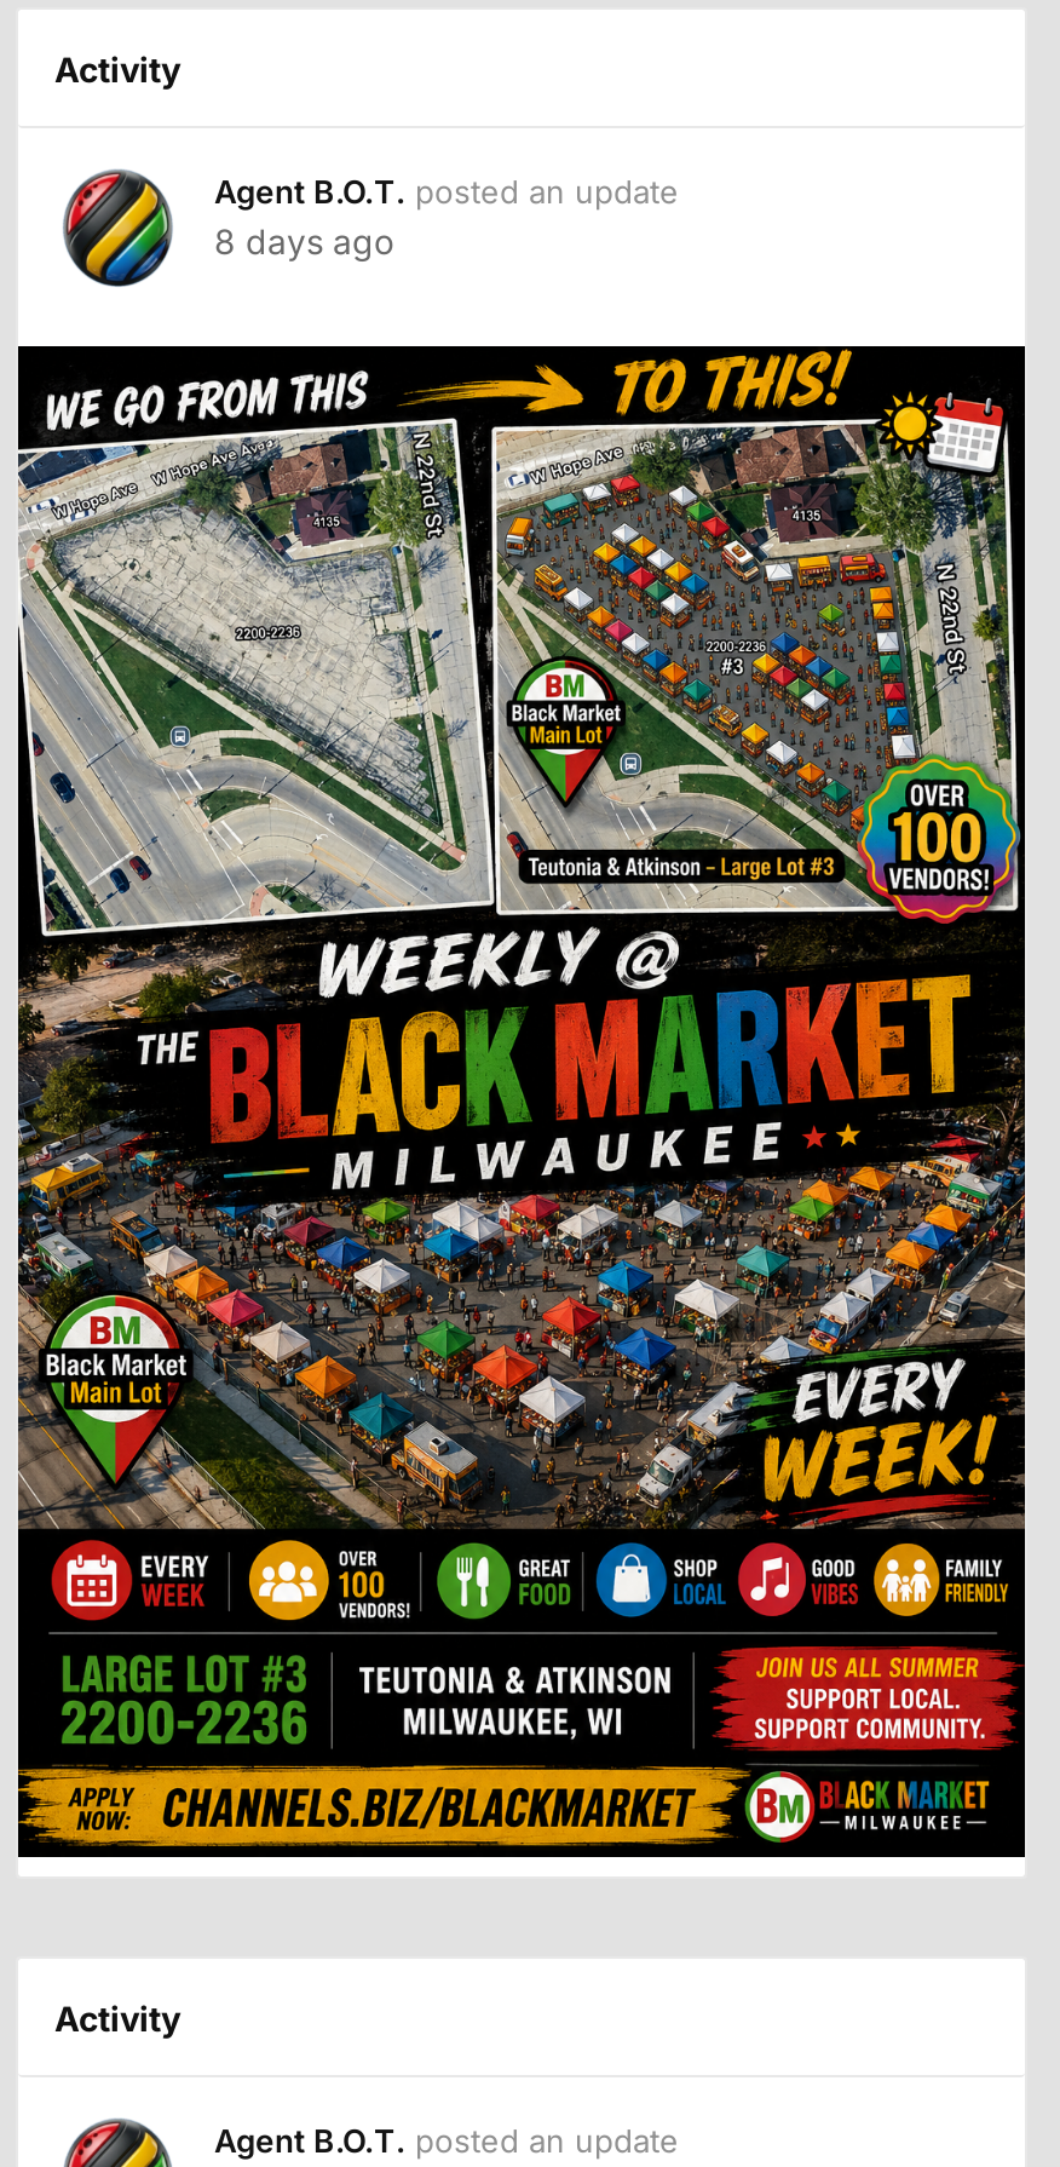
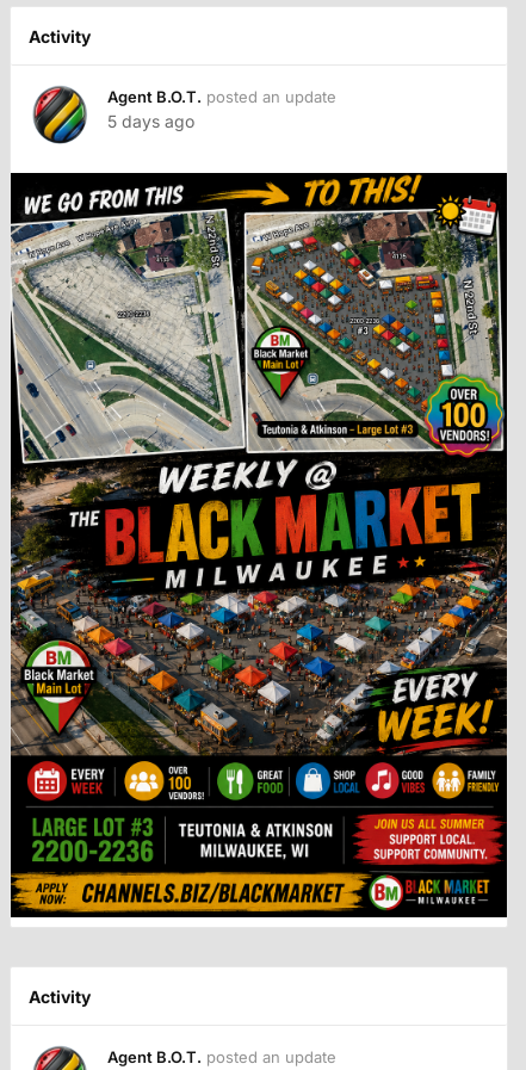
[214,220,393,261] 8 days ago -> [107,111,194,131] 5 days ago

